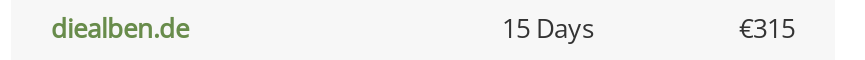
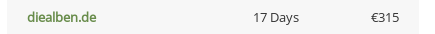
[502,10,594,46] 15 Days -> [252,8,298,26] 17 Days

